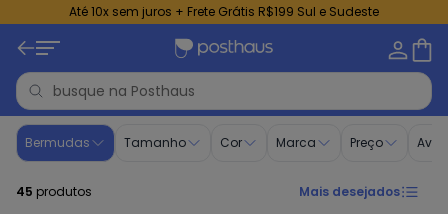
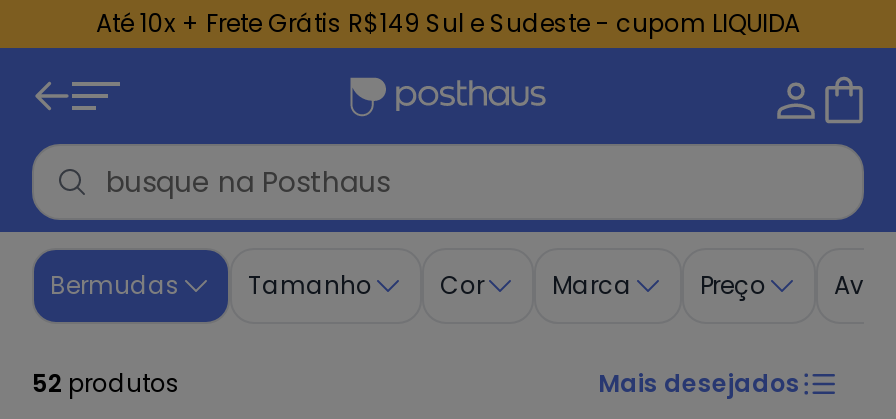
[69,3,379,20] Até 10x sem juros + Frete Grátis R$199 Sul e Sudeste -> [96,6,800,40] Até 10x + Frete Grátis R$149 Sul e Sudeste - cupom LIQUIDA
[16,183,92,200] 45 produtos -> [32,367,180,401] 52 produtos

